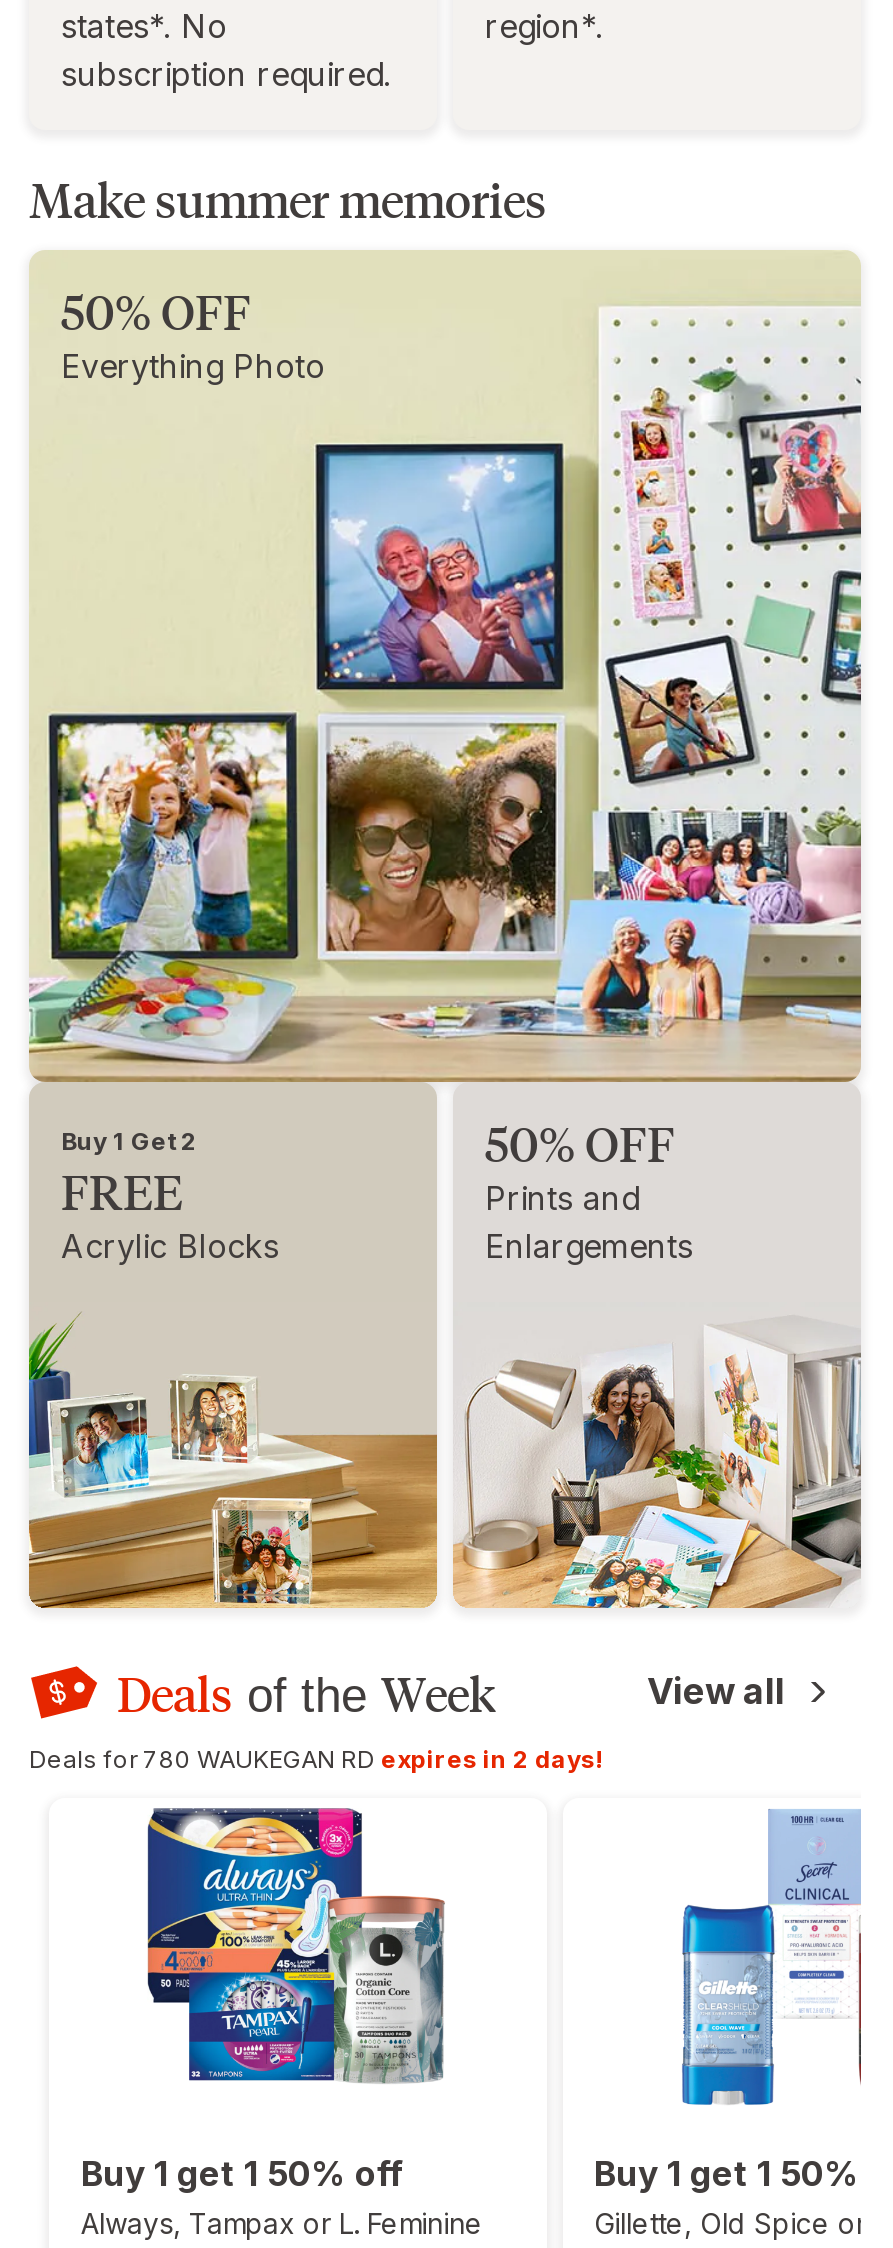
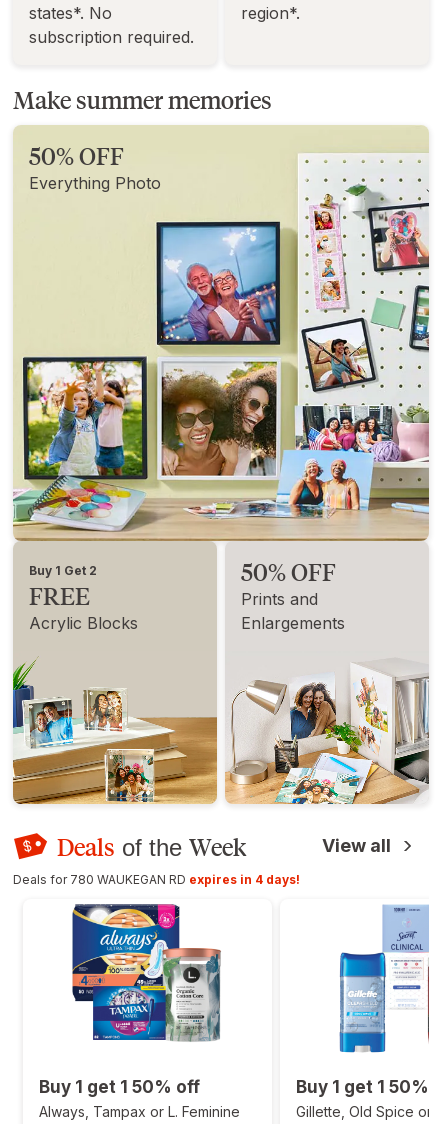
[29,1744,603,1774] Deals for 780 WAUKEGAN RD expires in 2 days! -> [13,872,300,887] Deals for 780 WAUKEGAN RD expires in 4 days!

